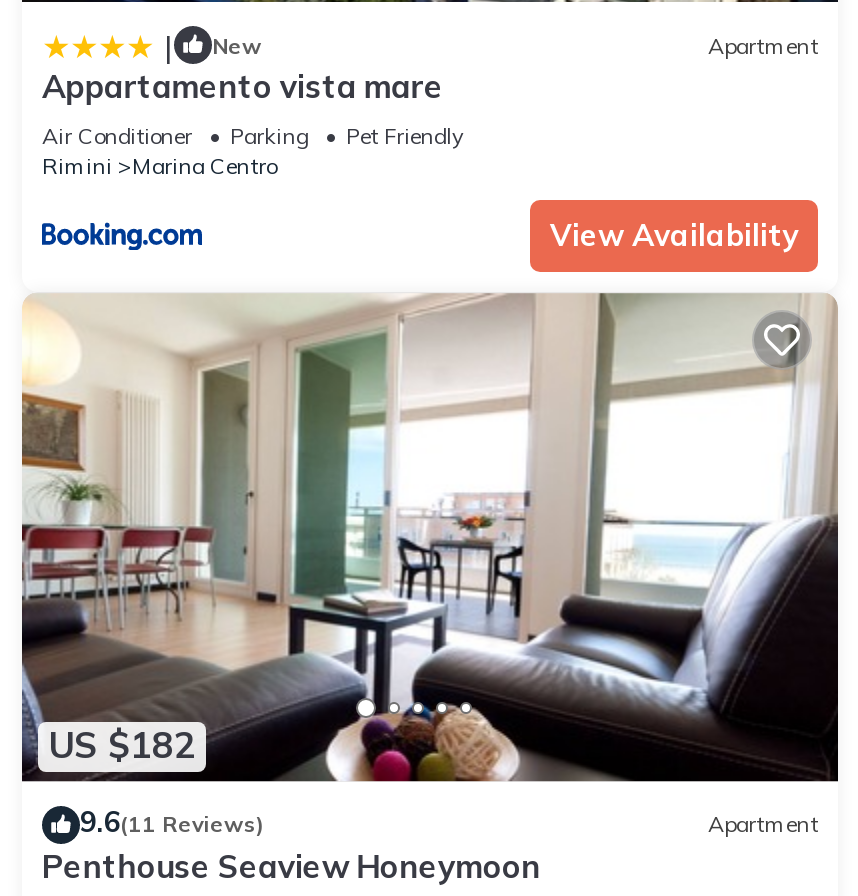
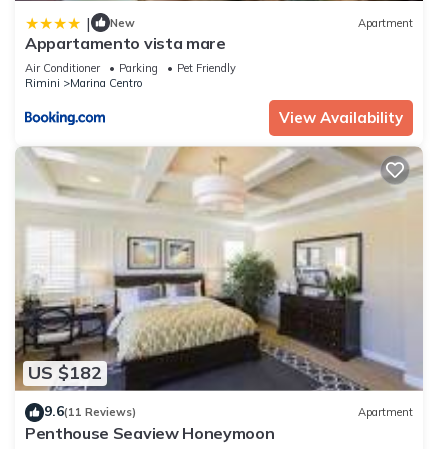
[20,294,840,784] [image] -> [14,146,423,392] [image]

